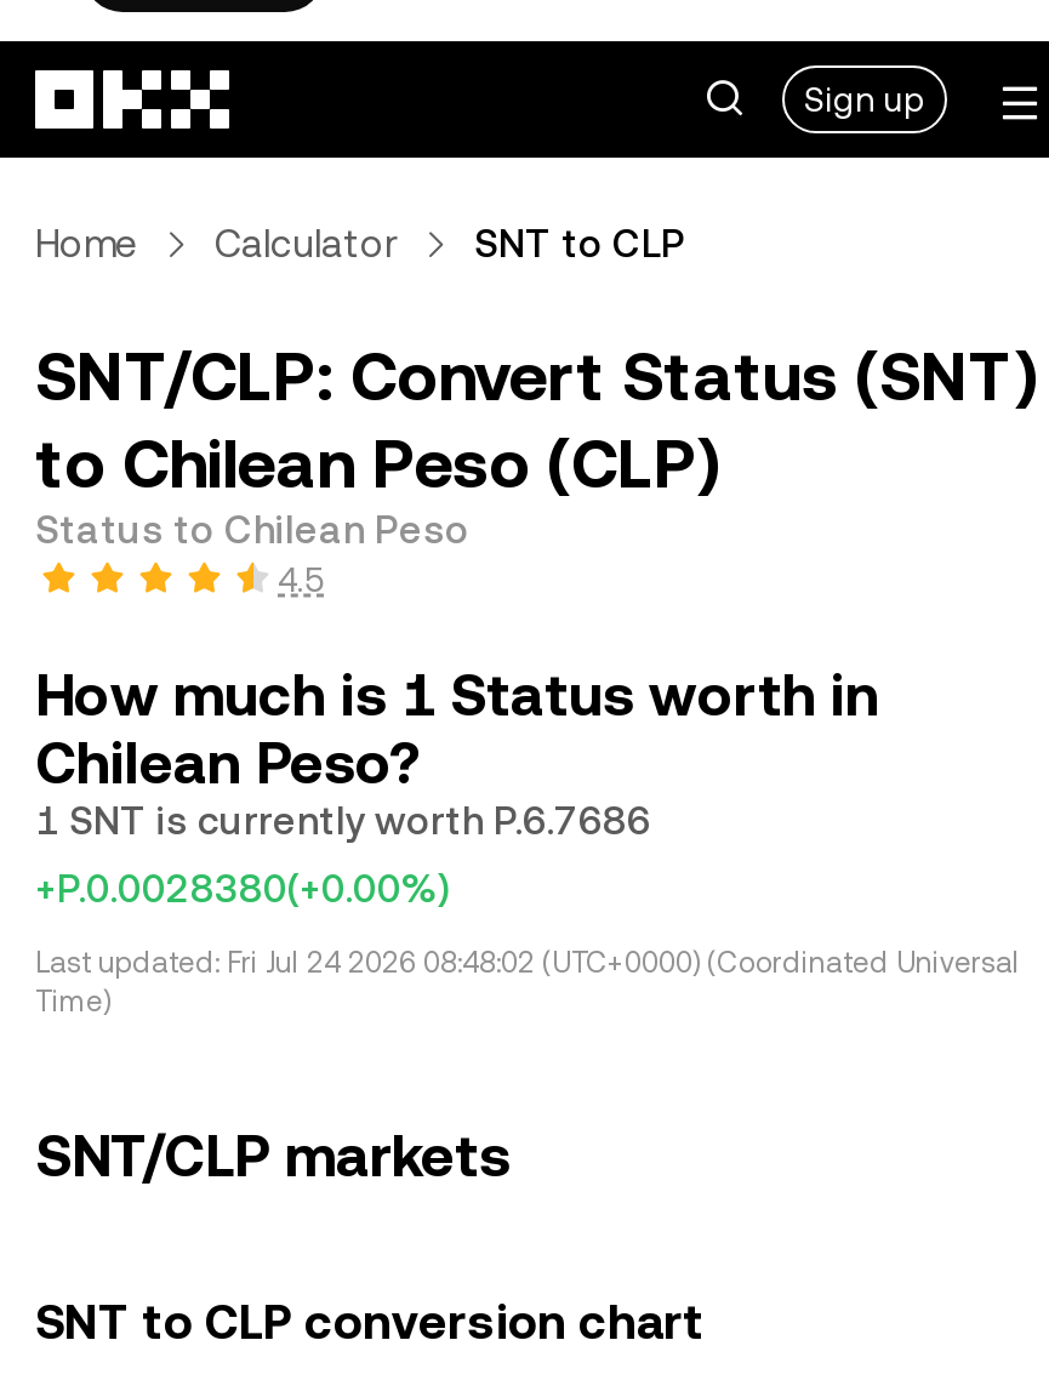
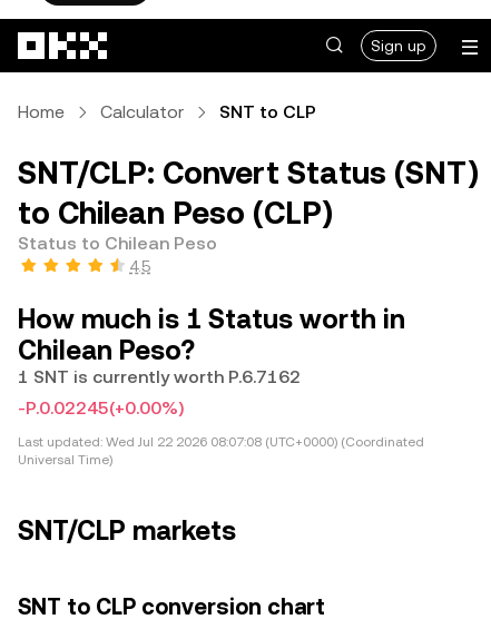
[35,798,651,844] 1 SNT is currently worth P.6.7686 -> [18,366,301,387] 1 SNT is currently worth P.6.7162
[35,866,450,912] +P.0.0028380(+0.00%) -> [18,397,184,419] -P.0.02245(+0.00%)
[35,946,1020,1019] Last updated: Fri Jul 24 2026 08:48:02 (UTC+0000) (Coordinated Universal | Time) -> [18,434,424,468] Last updated: Wed Jul 22 2026 08:07:08 (UTC+0000) (Coordinated | Universal Time)

